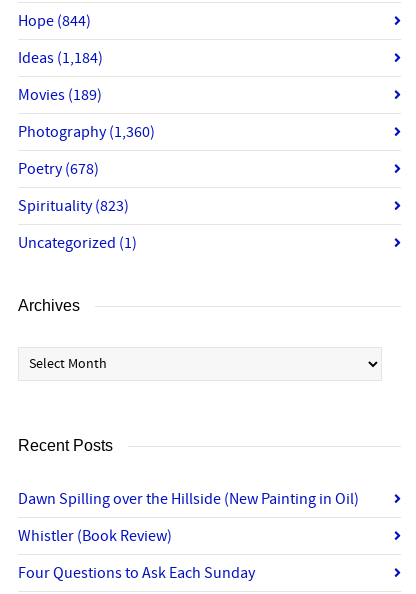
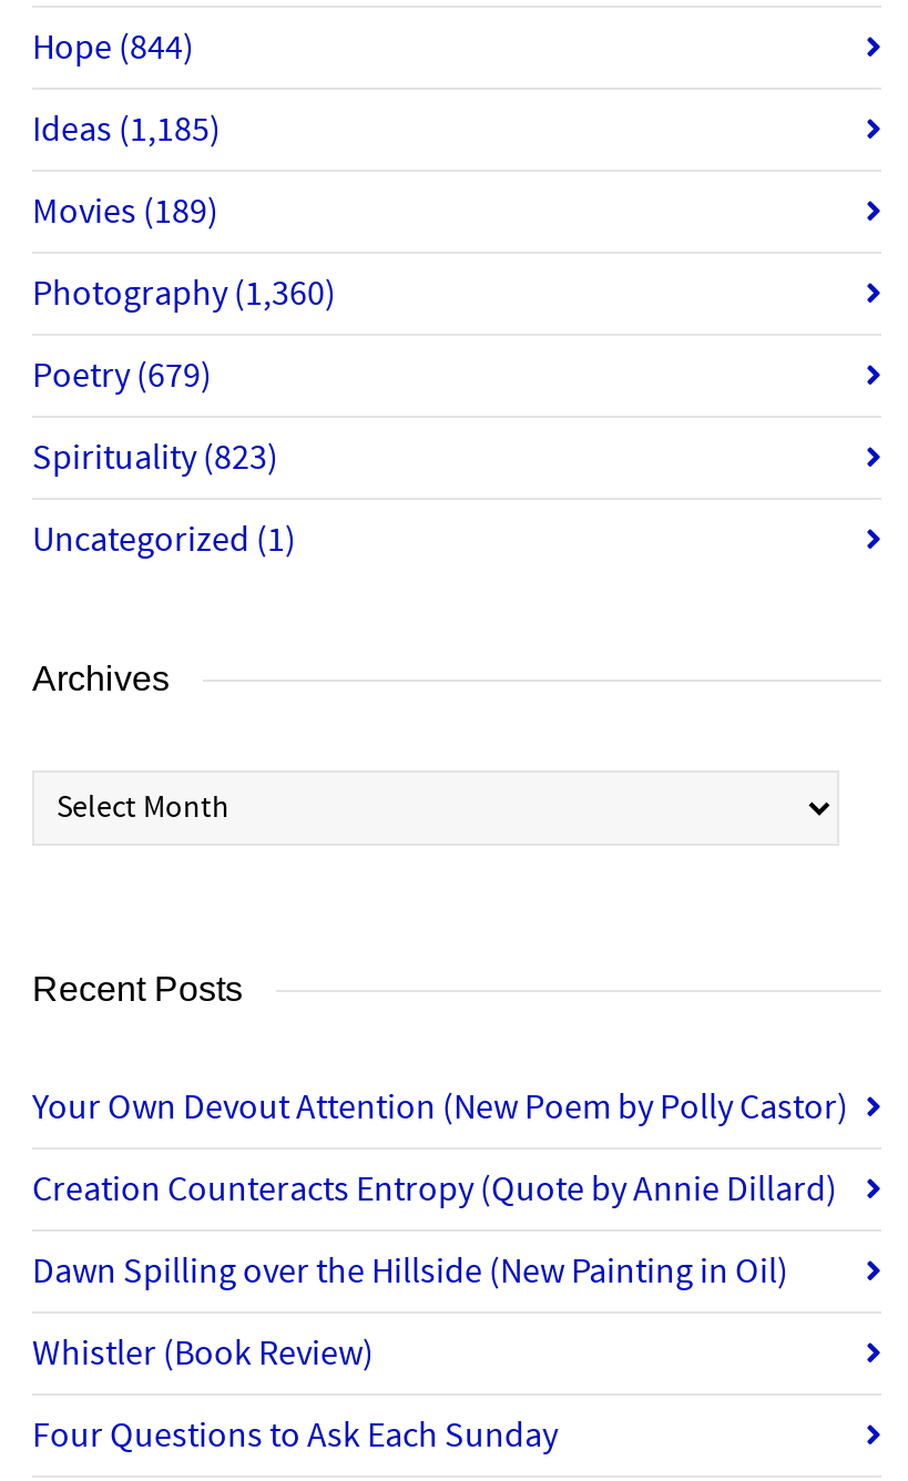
[18,48,103,68] Ideas (1,184) -> [32,108,221,153] Ideas (1,185)
[18,159,99,179] Poetry (678) -> [32,355,212,399] Poetry (679)
none -> [32,1086,848,1213] Your Own Devout Attention (New Poem by Polly Castor) | Creation Counteracts Entropy (Quote by Annie Dillard)

